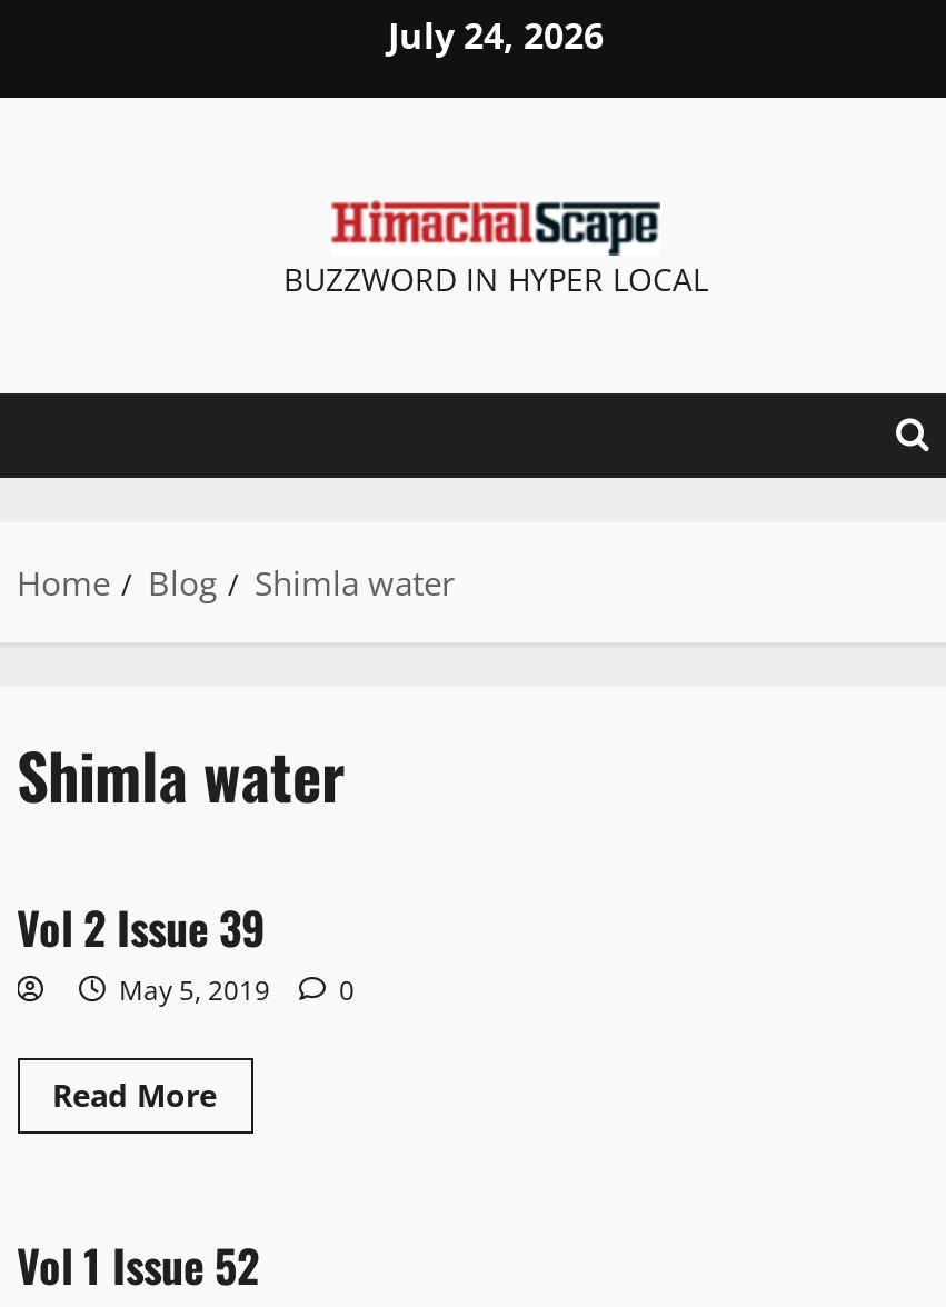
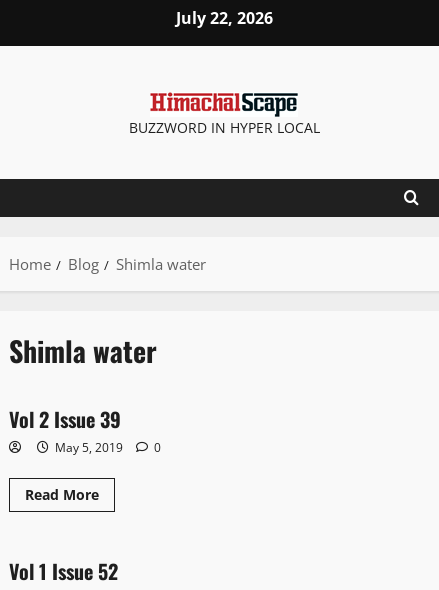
[388,11,604,60] July 24, 2026 -> [175,7,272,29] July 22, 2026

